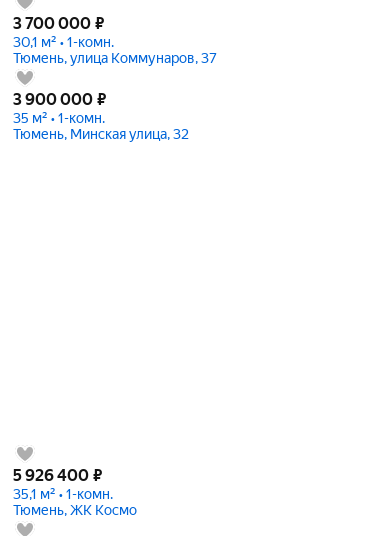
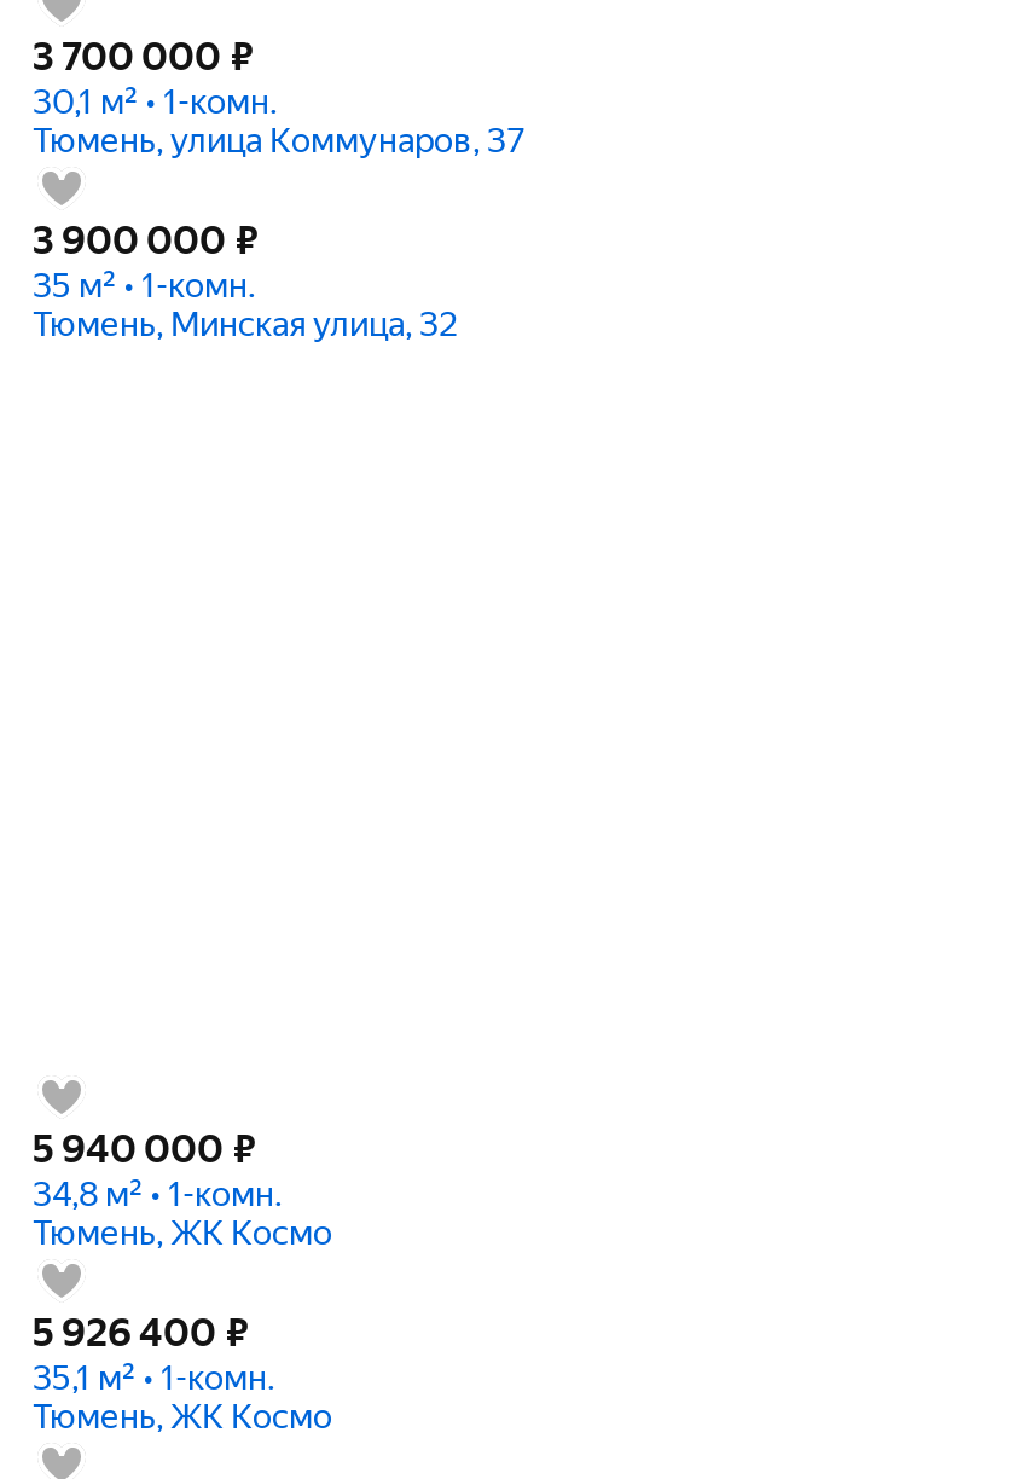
none -> [33,1125,332,1251] 5 940 000 ₽ | 34,8 м² • 1-комн. | Тюмень, ЖК Космо

